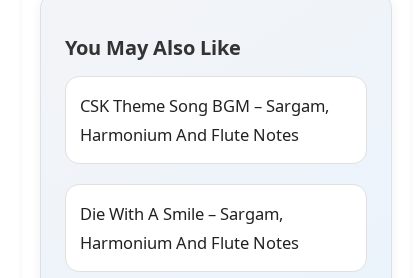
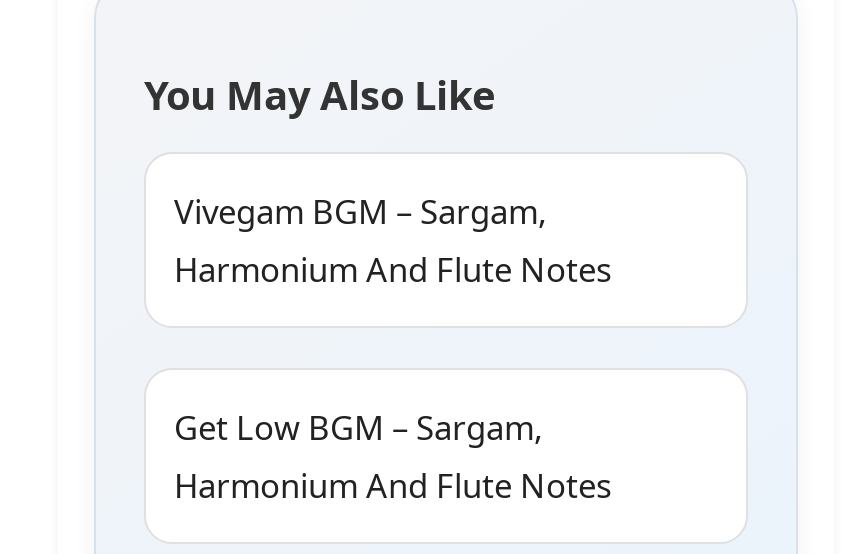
[80,94,329,117] CSK Theme Song BGM – Sargam, -> [174,188,546,234] Vivegam BGM – Sargam,
[80,202,283,225] Die With A Smile – Sargam, -> [174,404,542,450] Get Low BGM – Sargam,

